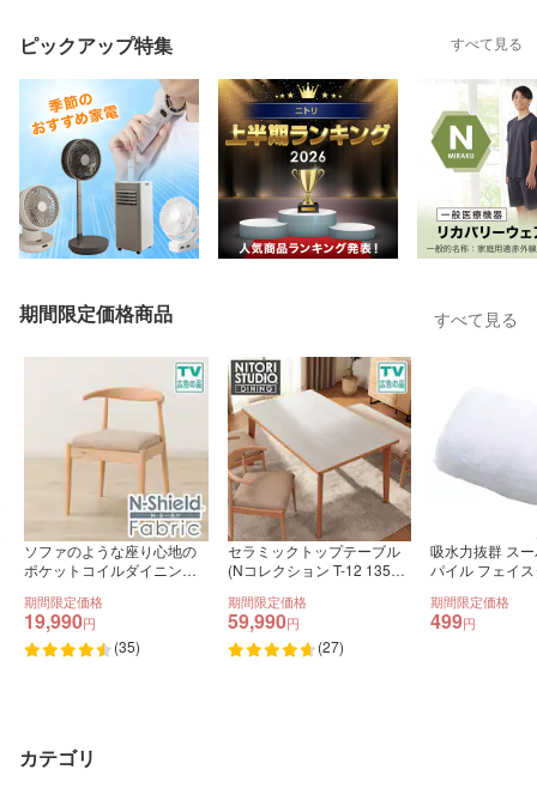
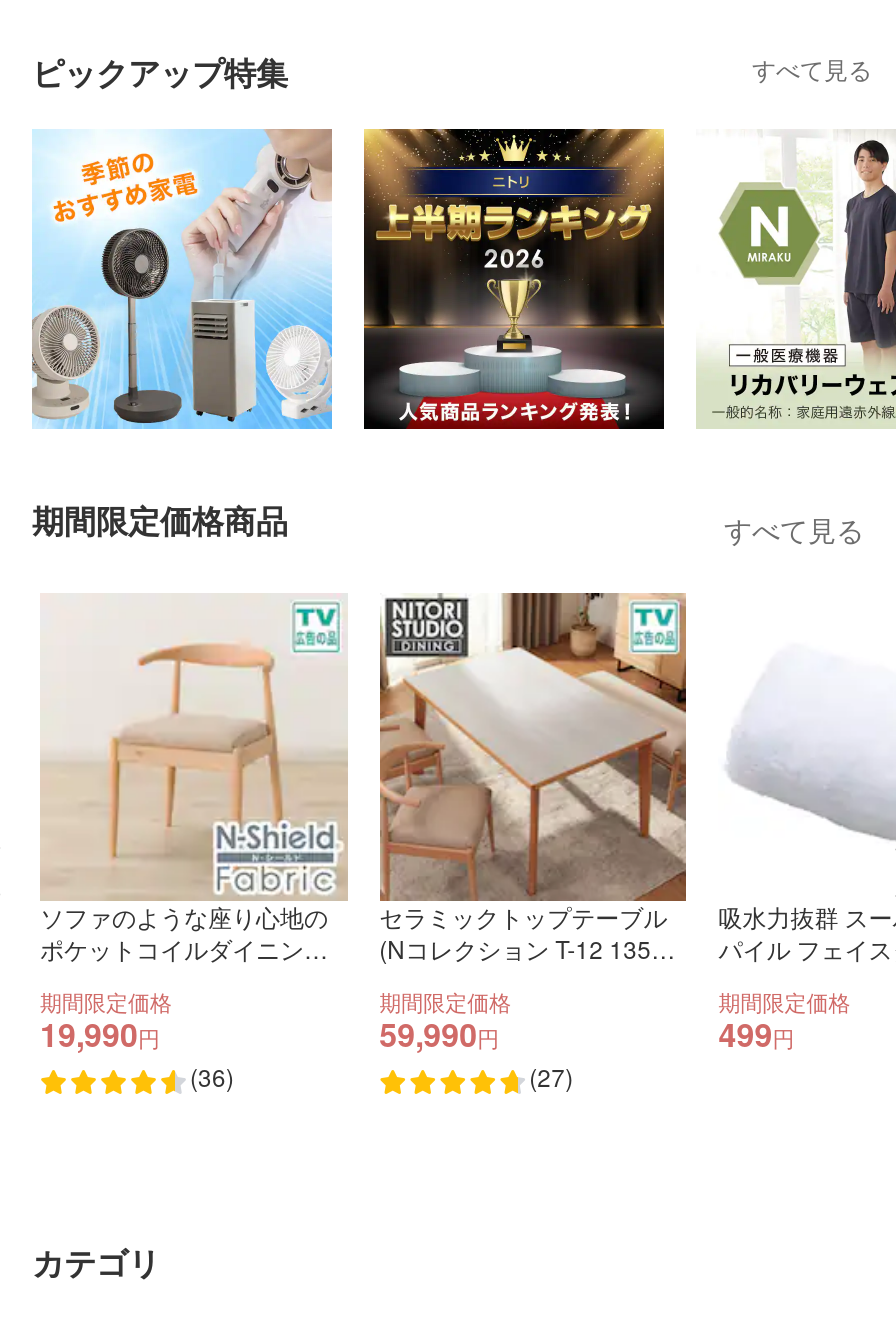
[114,636,140,656] (35) -> [190,1059,234,1093] (36)

